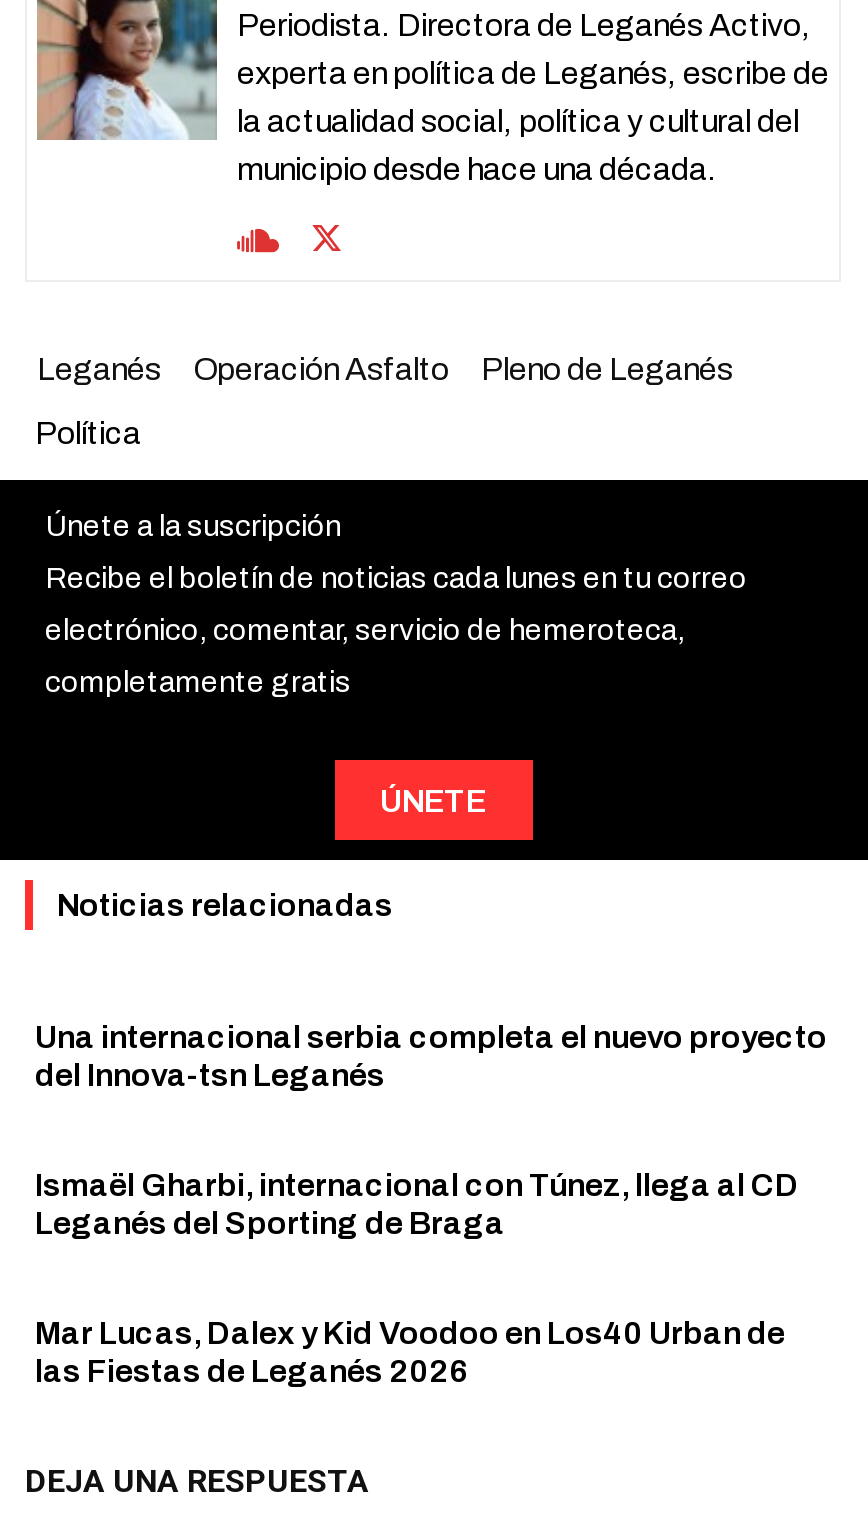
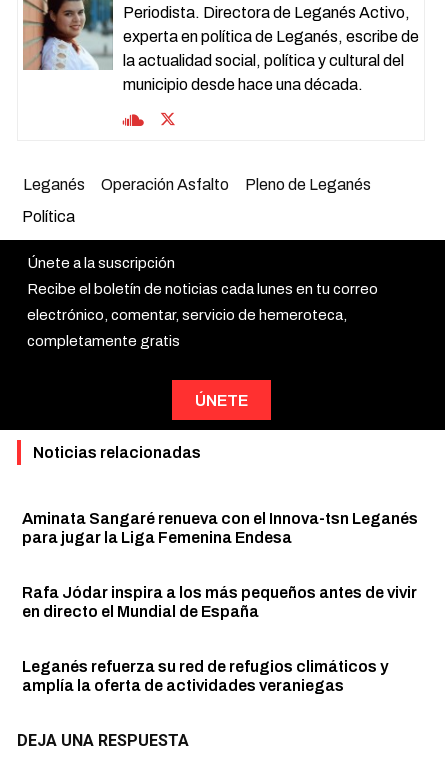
[35,1020,827,1092] Una internacional serbia completa el nuevo proyecto | del Innova-tsn Leganés -> [22,510,418,546] Aminata Sangaré renueva con el Innova-tsn Leganés | para jugar la Liga Femenina Endesa
[35,1168,799,1240] Ismaël Gharbi, internacional con Túnez, llega al CD | Leganés del Sporting de Braga -> [22,584,417,620] Rafa Jódar inspira a los más pequeños antes de vivir | en directo el Mundial de España
[35,1316,785,1388] Mar Lucas, Dalex y Kid Voodoo en Los40 Urban de | las Fiestas de Leganés 2026 -> [22,658,388,694] Leganés refuerza su red de refugios climáticos y | amplía la oferta de actividades veraniegas

